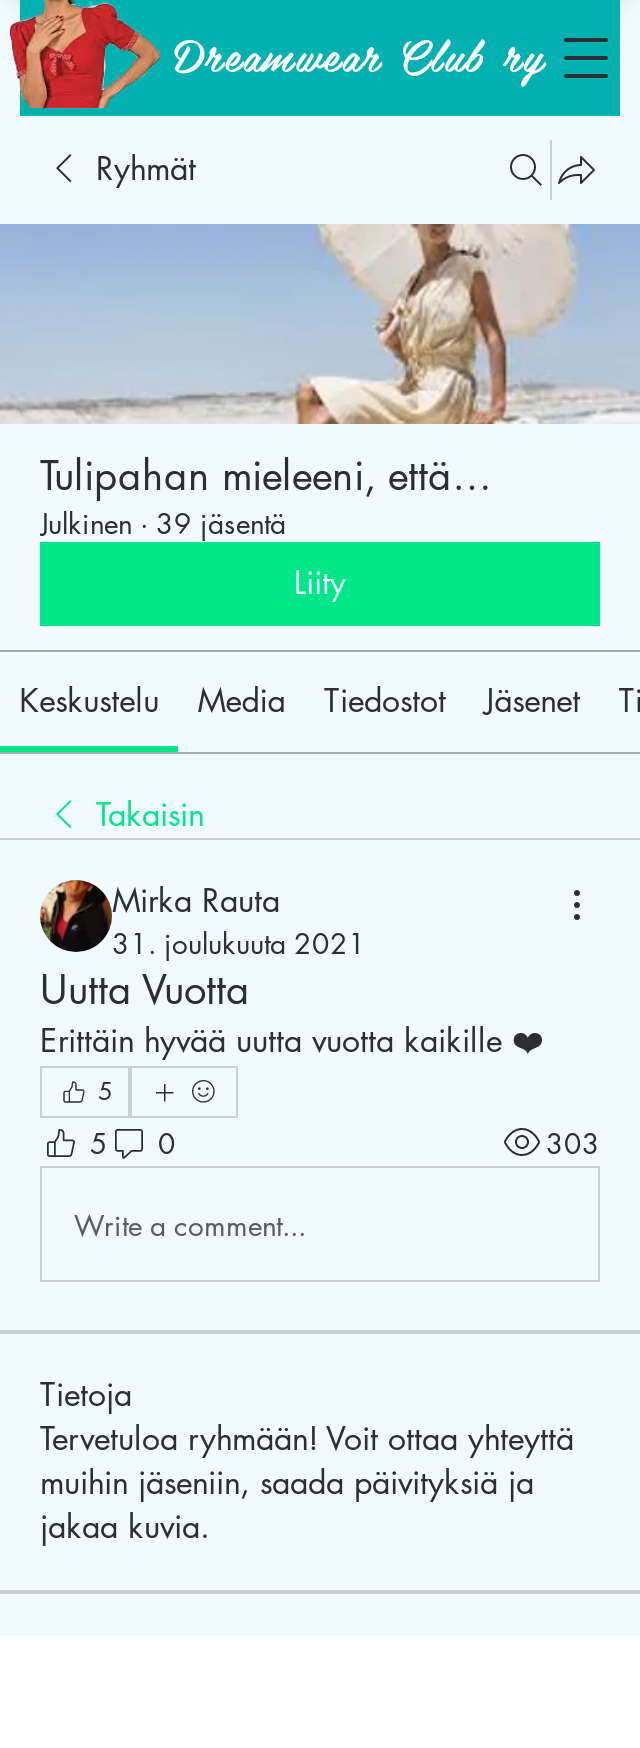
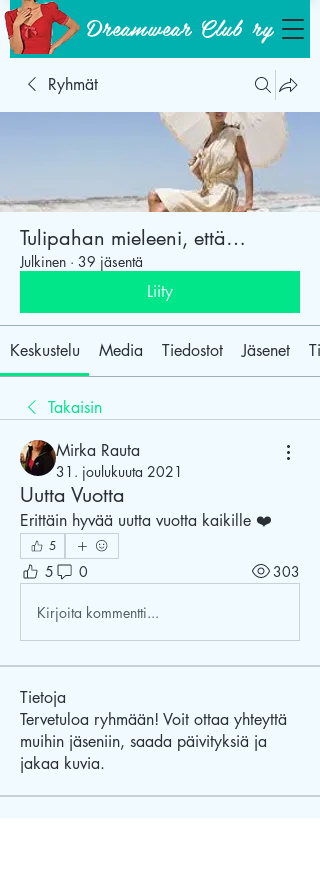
[74,1205,306,1243] Write a comment... -> [37,602,159,621] Kirjoita kommentti...

